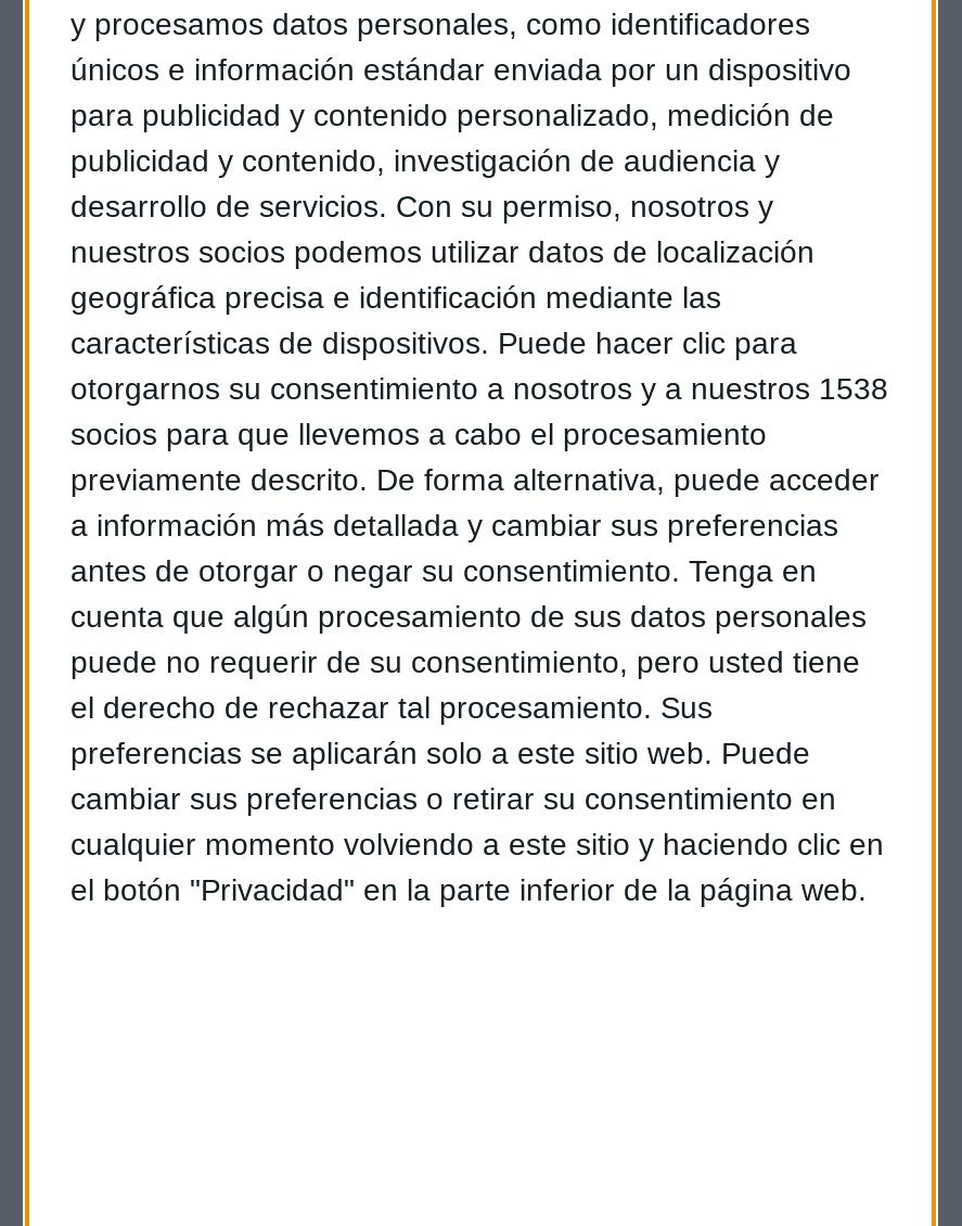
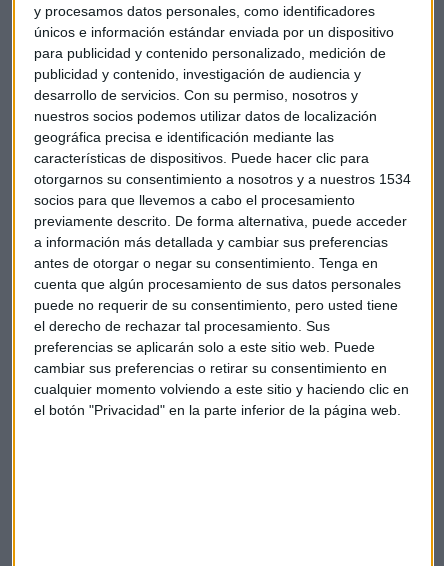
[70,370,888,405] otorgarnos su consentimiento a nosotros y a nuestros 1538 -> [34,171,411,187] otorgarnos su consentimiento a nosotros y a nuestros 1534

